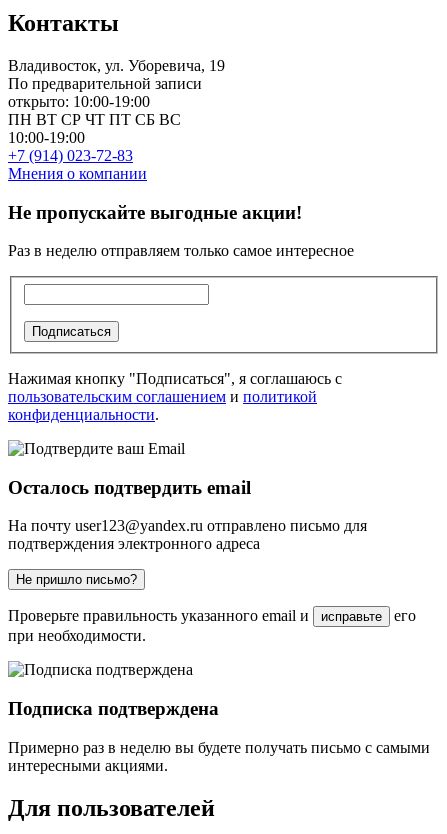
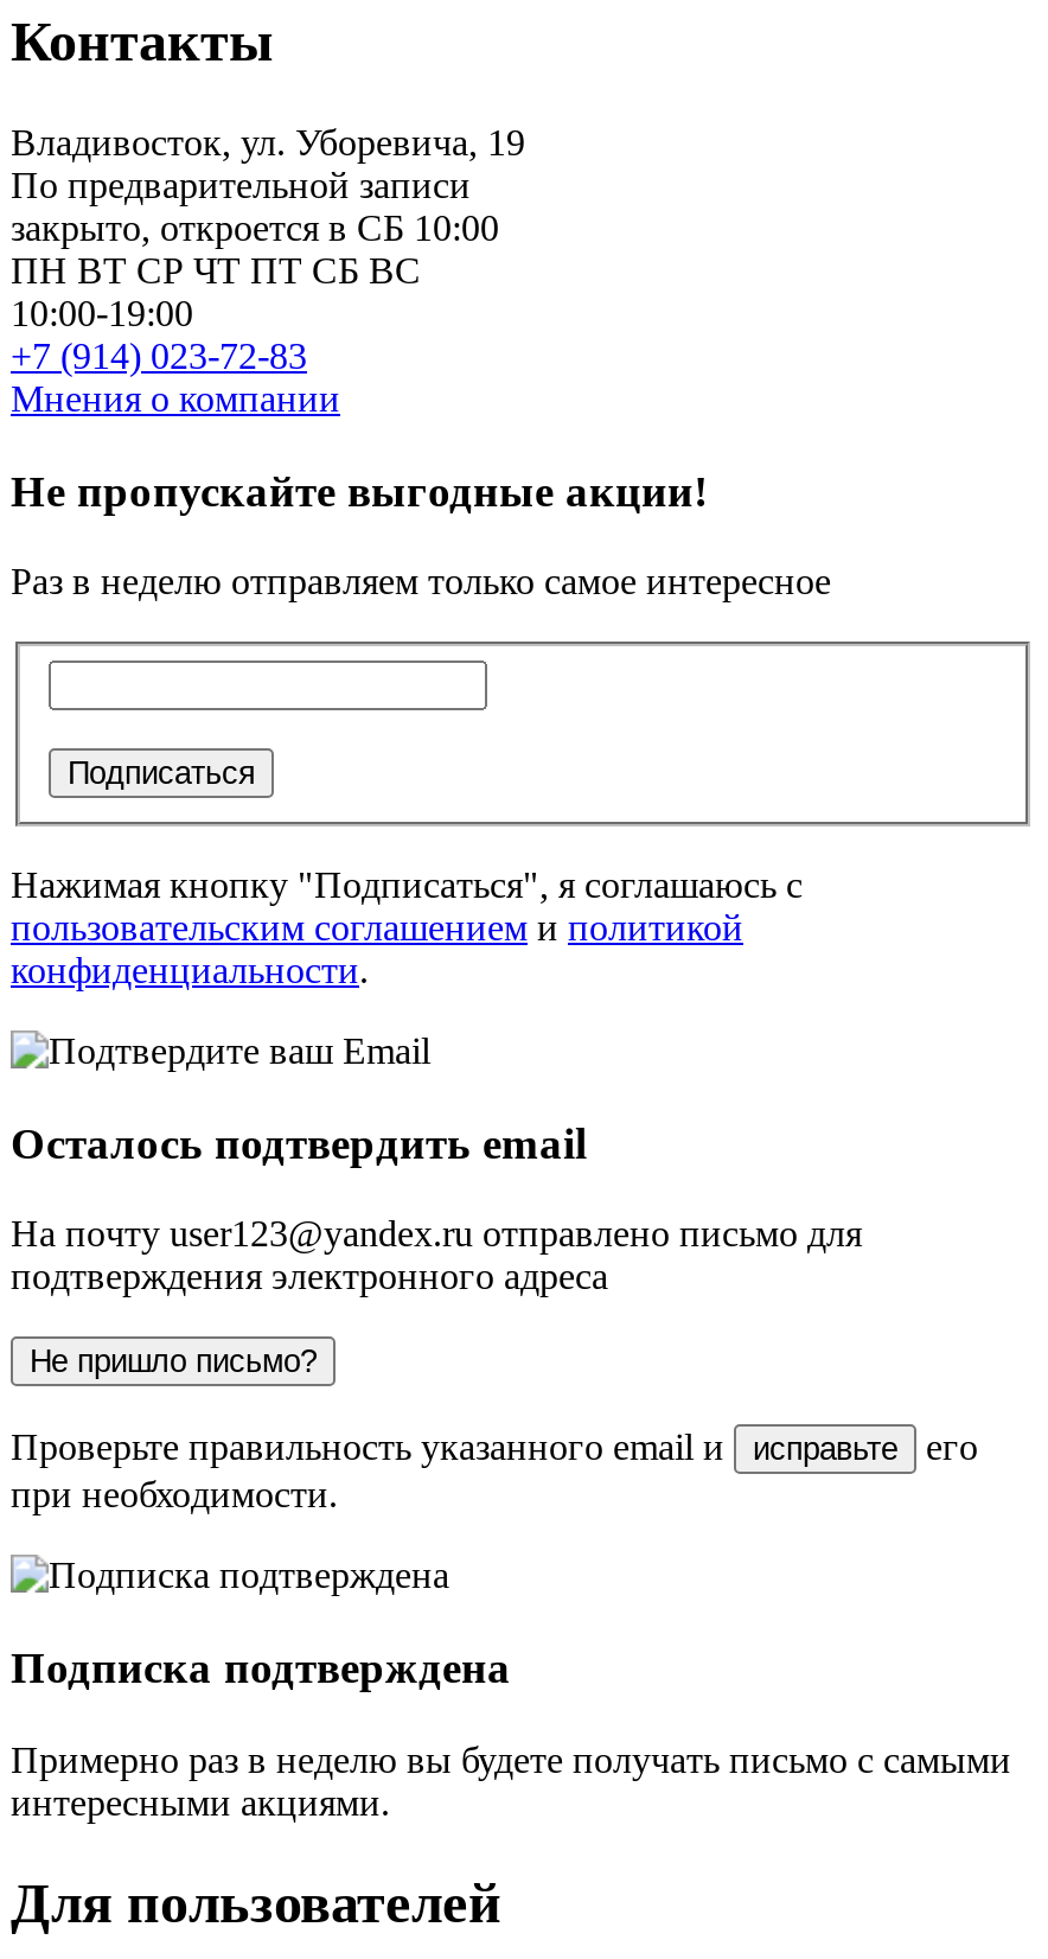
[8,93,150,110] открыто: 10:00-19:00 -> [11,207,499,247] закрыто, откроется в СБ 10:00

